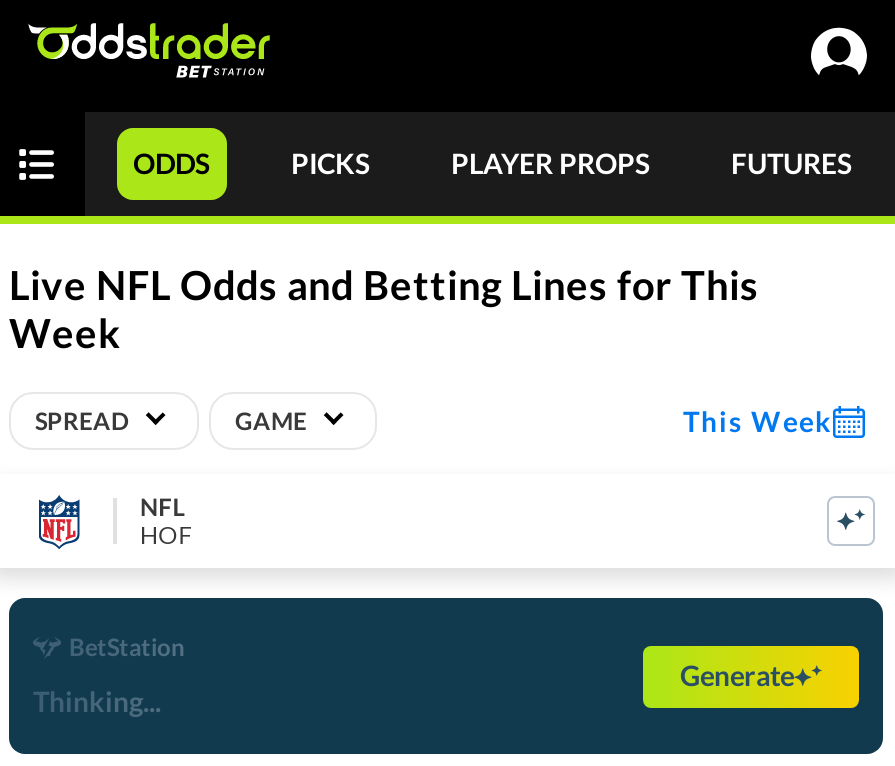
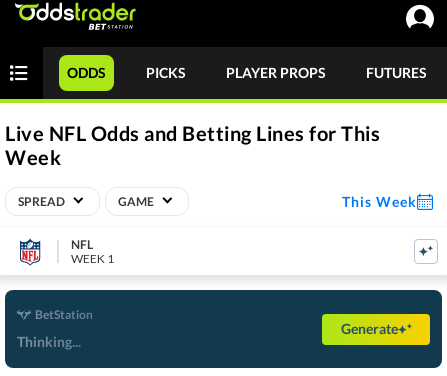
[140,519,193,549] HOF -> [70,250,114,265] WEEK 1

